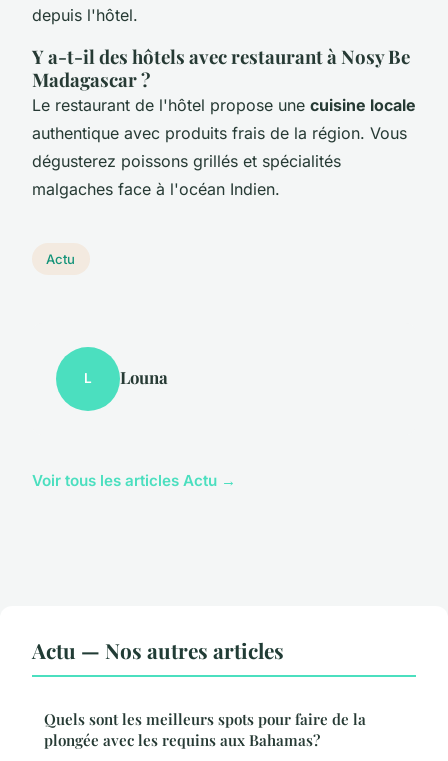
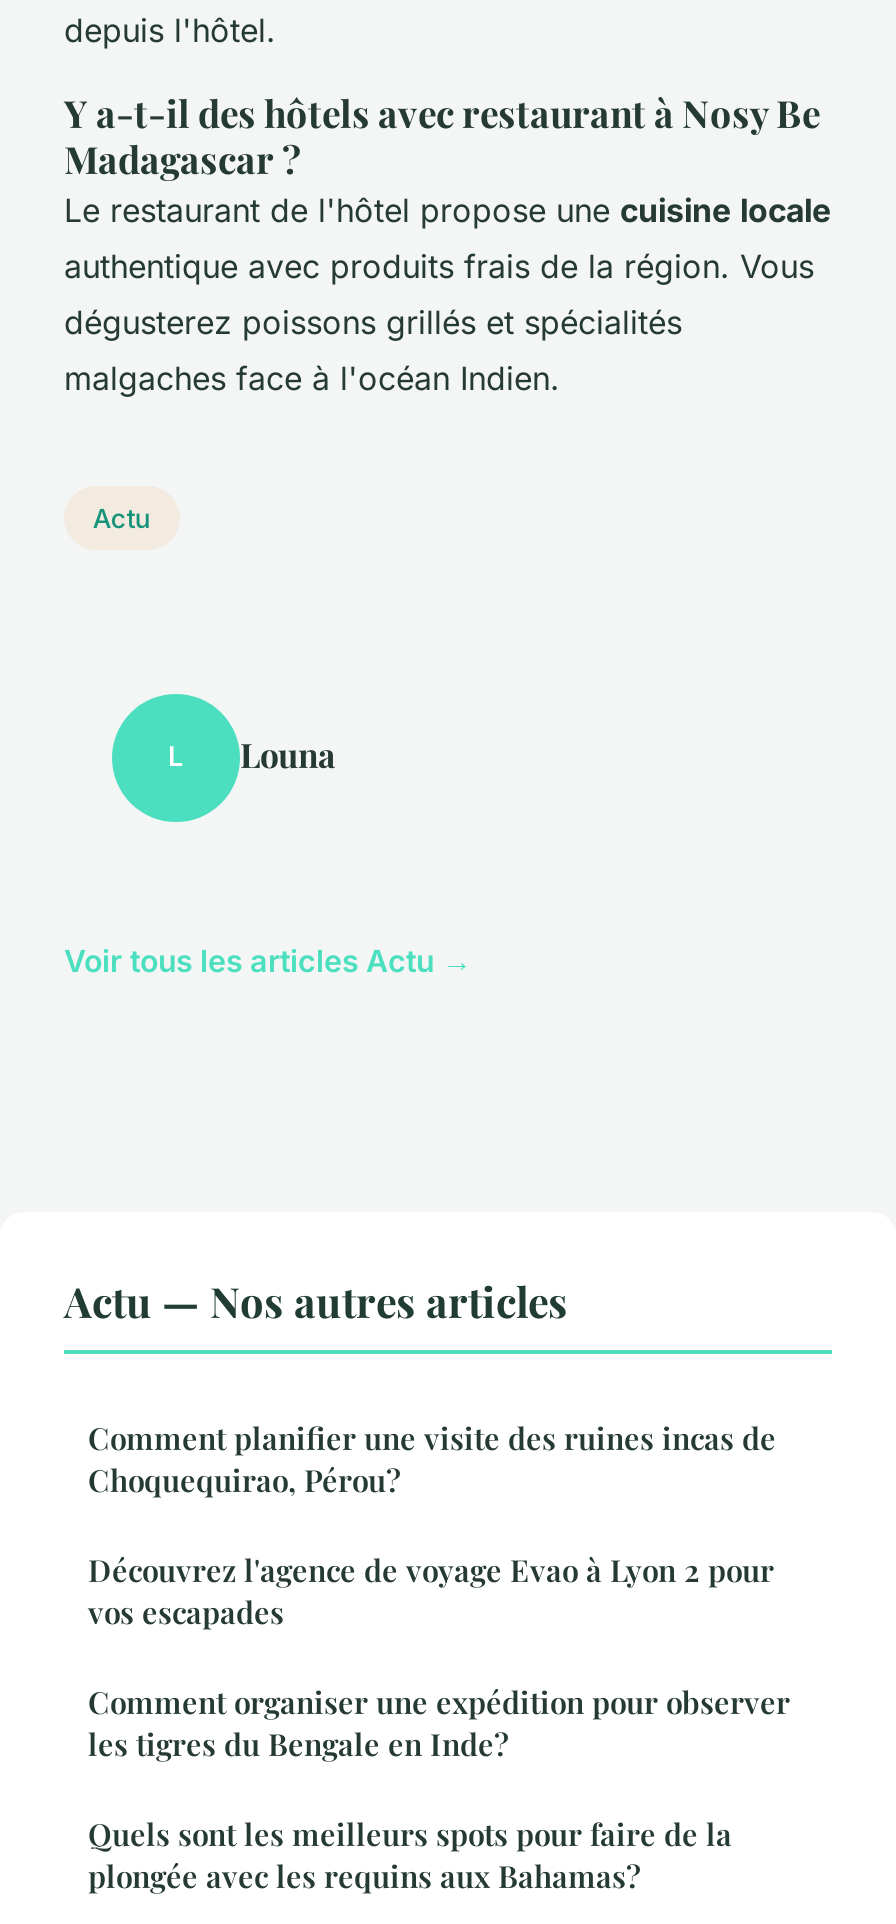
none -> [88,1417,790,1763] Comment planifier une visite des ruines incas de | Choquequirao, Pérou? | Découvrez l'agence de voyage Evao à Lyon 2 pour | vos escapades | Comment organiser une expédition pour observer | les tigres du Bengale en Inde?

